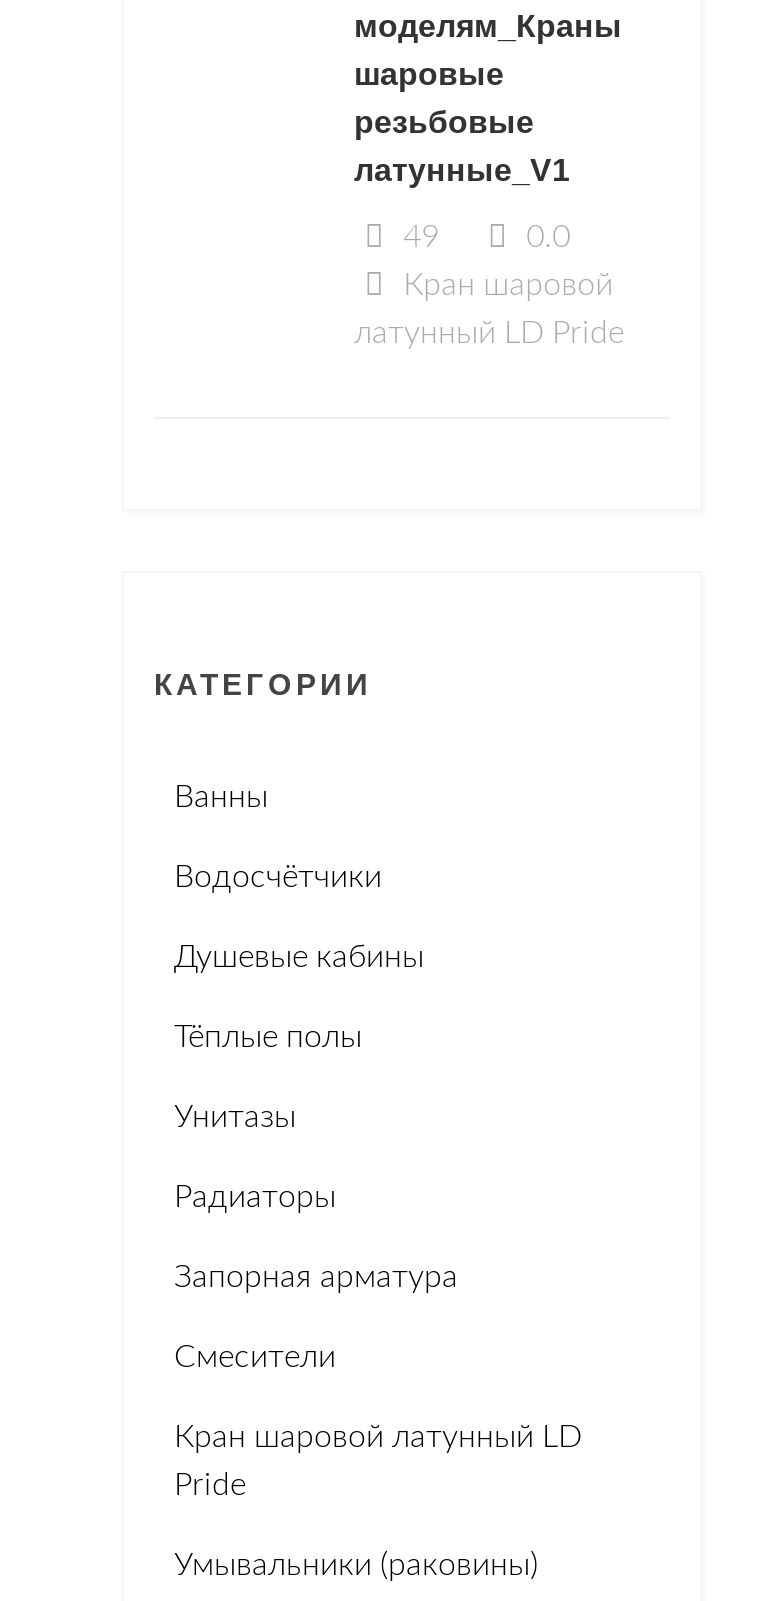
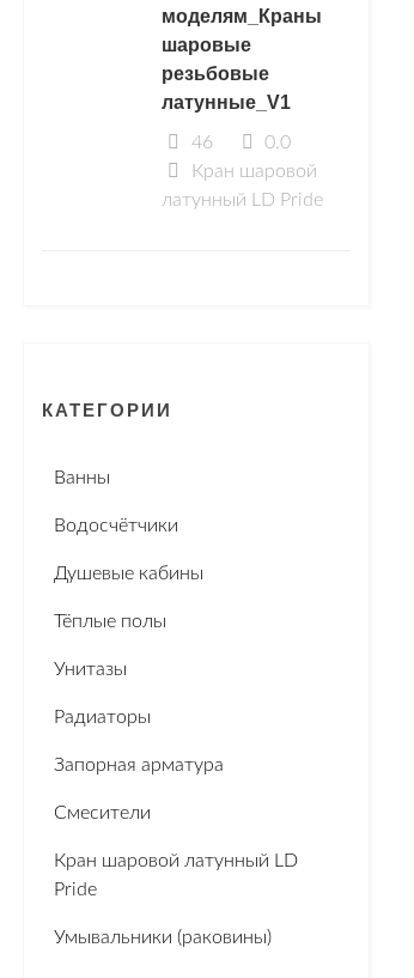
[395,221,439,253] 49 -> [186,133,213,152] 46

